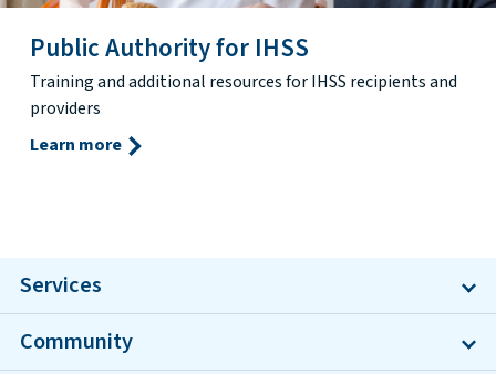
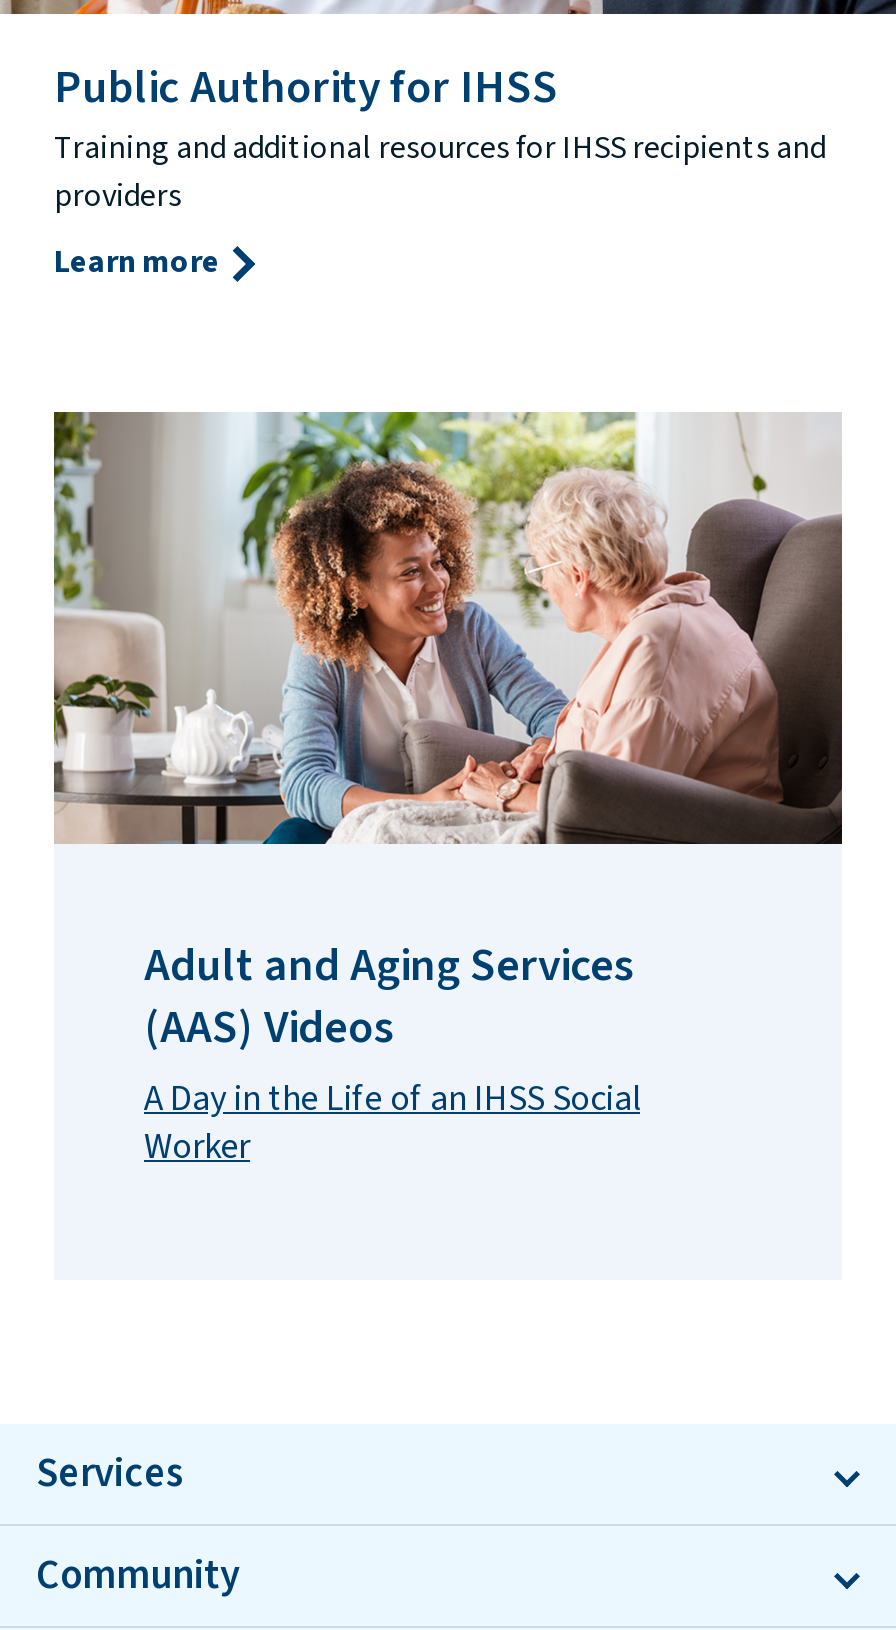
none -> [52,410,860,846] [image]
none -> [144,932,640,1172] Adult and Aging Services | (AAS) Videos | A Day in the Life of an IHSS Social | Worker

